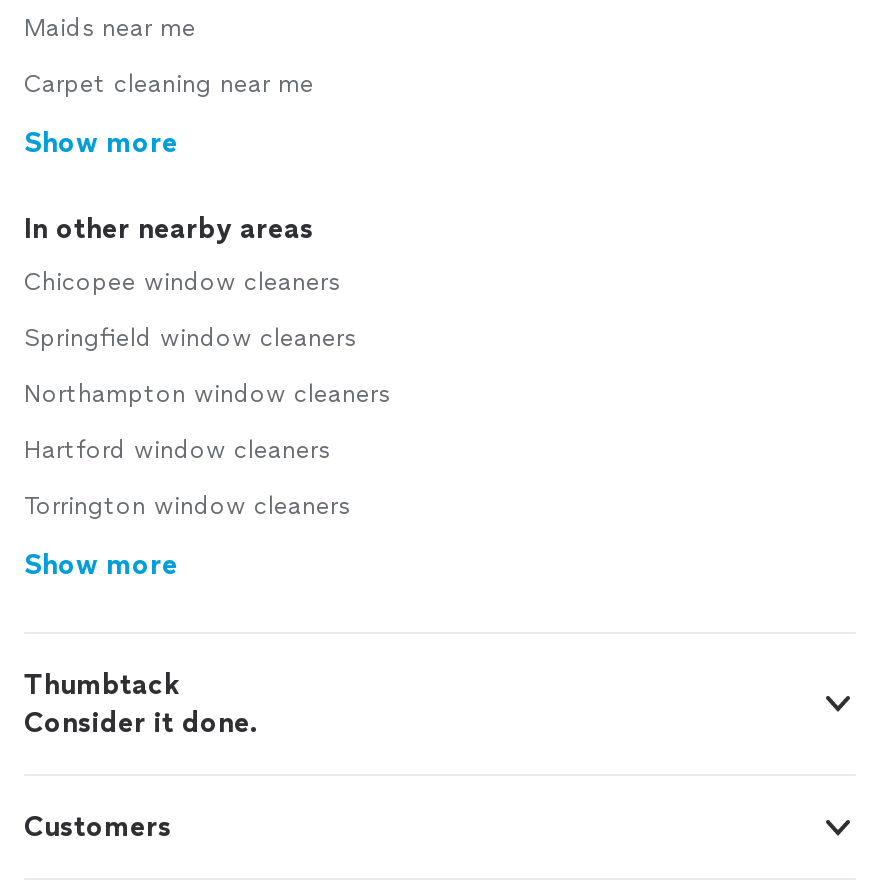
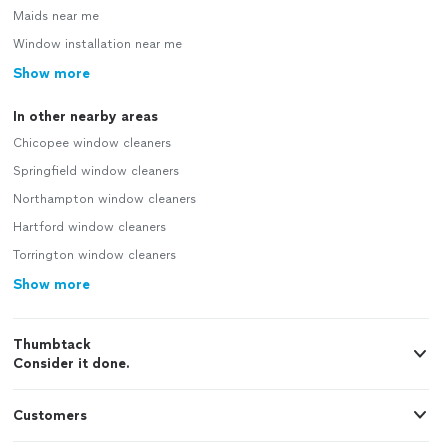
[24,70,314,98] Carpet cleaning near me -> [13,37,182,51] Window installation near me

